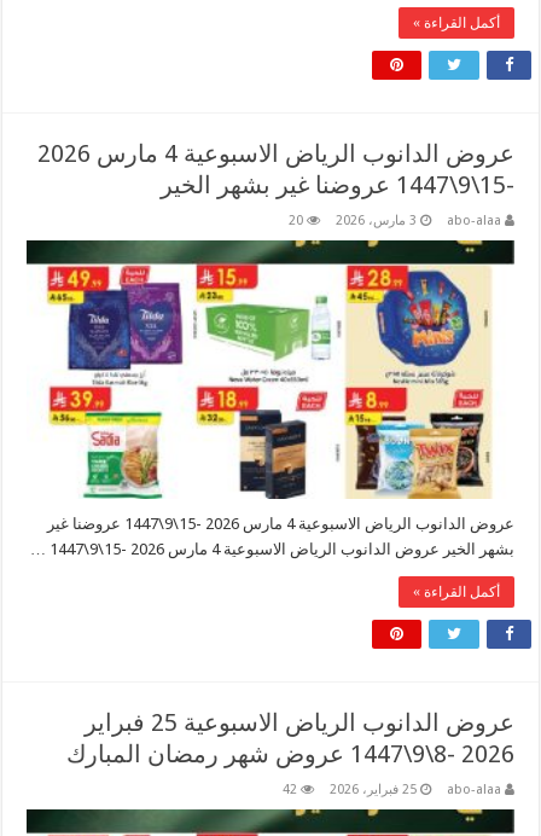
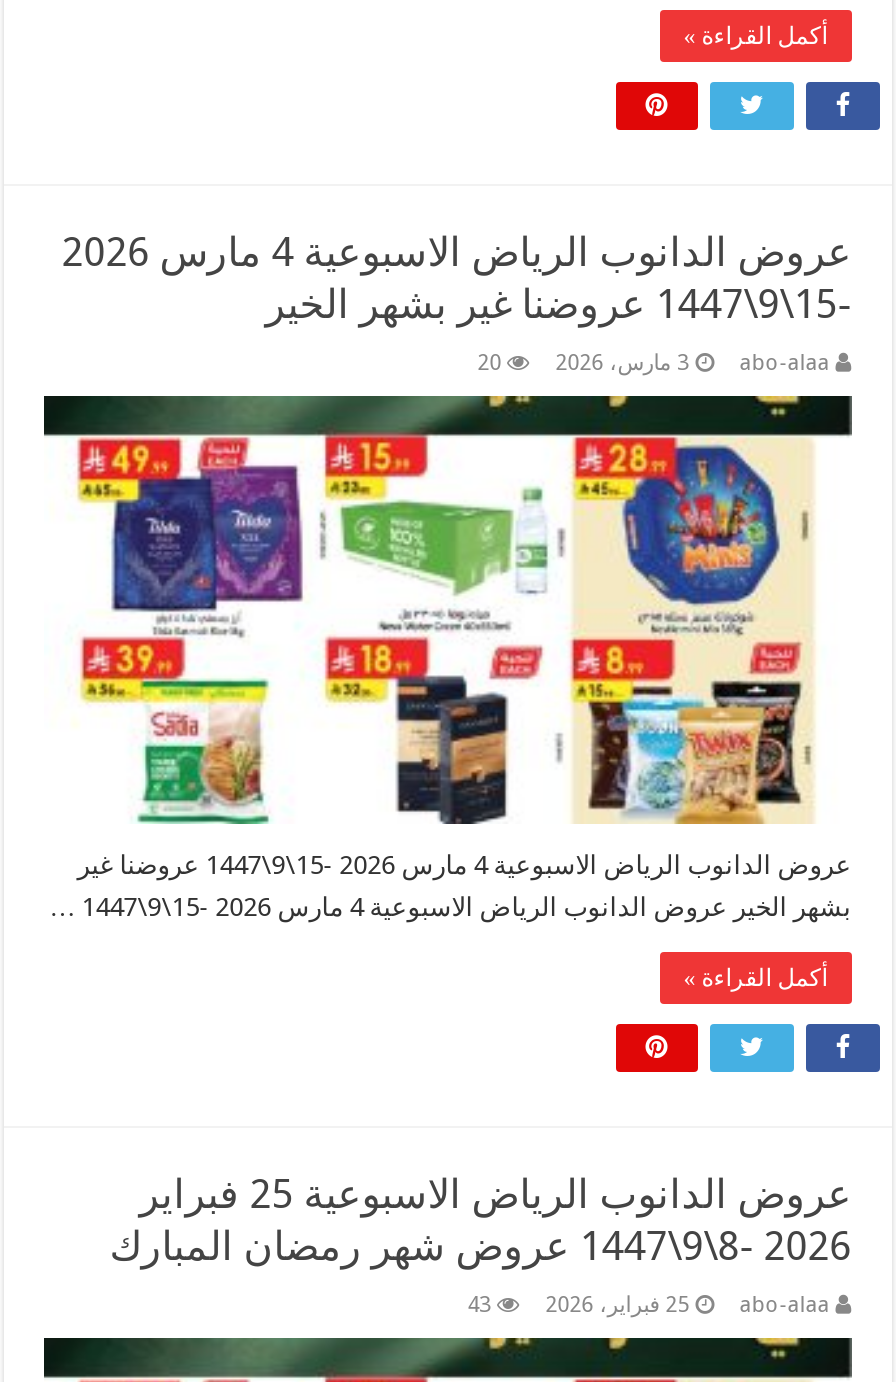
[284,782,298,798] 42 -> [470,1293,494,1319] 43

